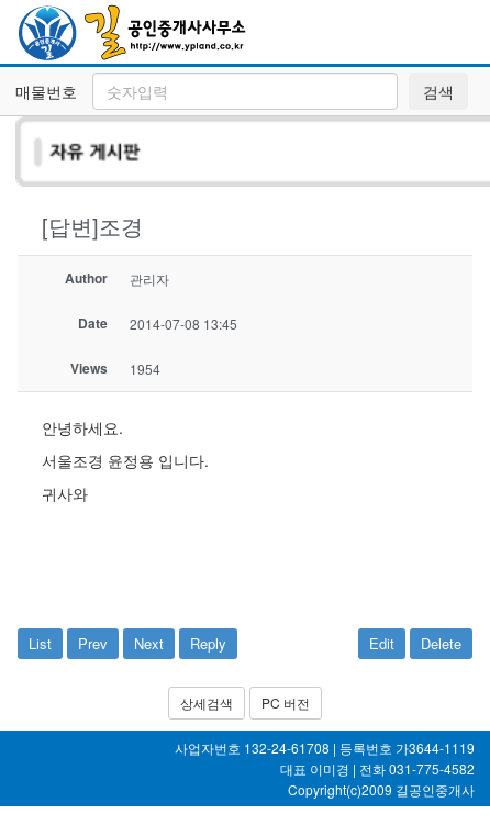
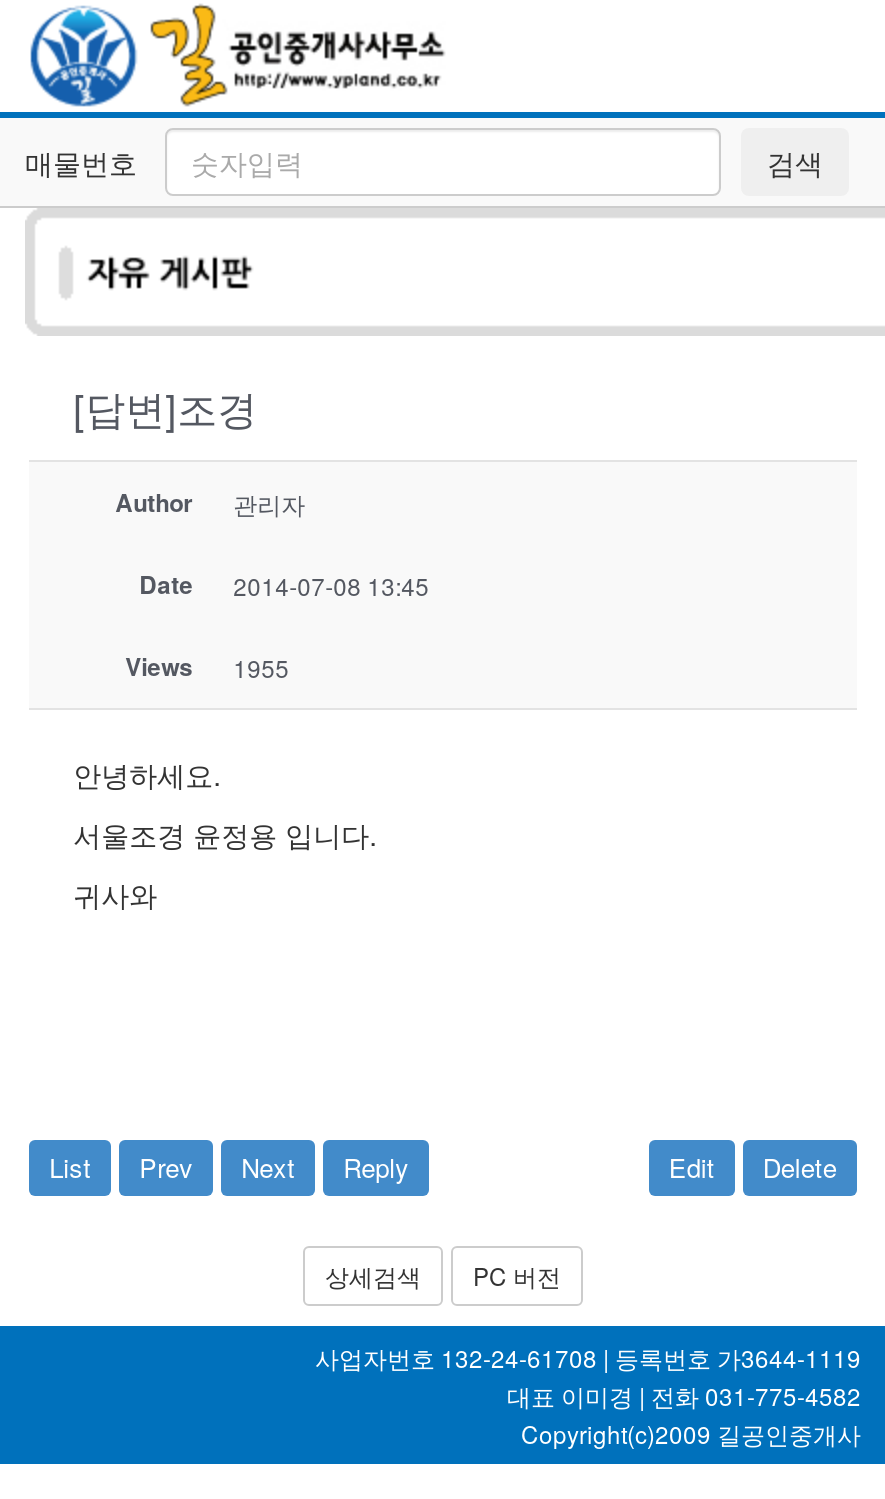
[70,358,161,378] Views 1954 -> [125,648,289,684] Views 1955

